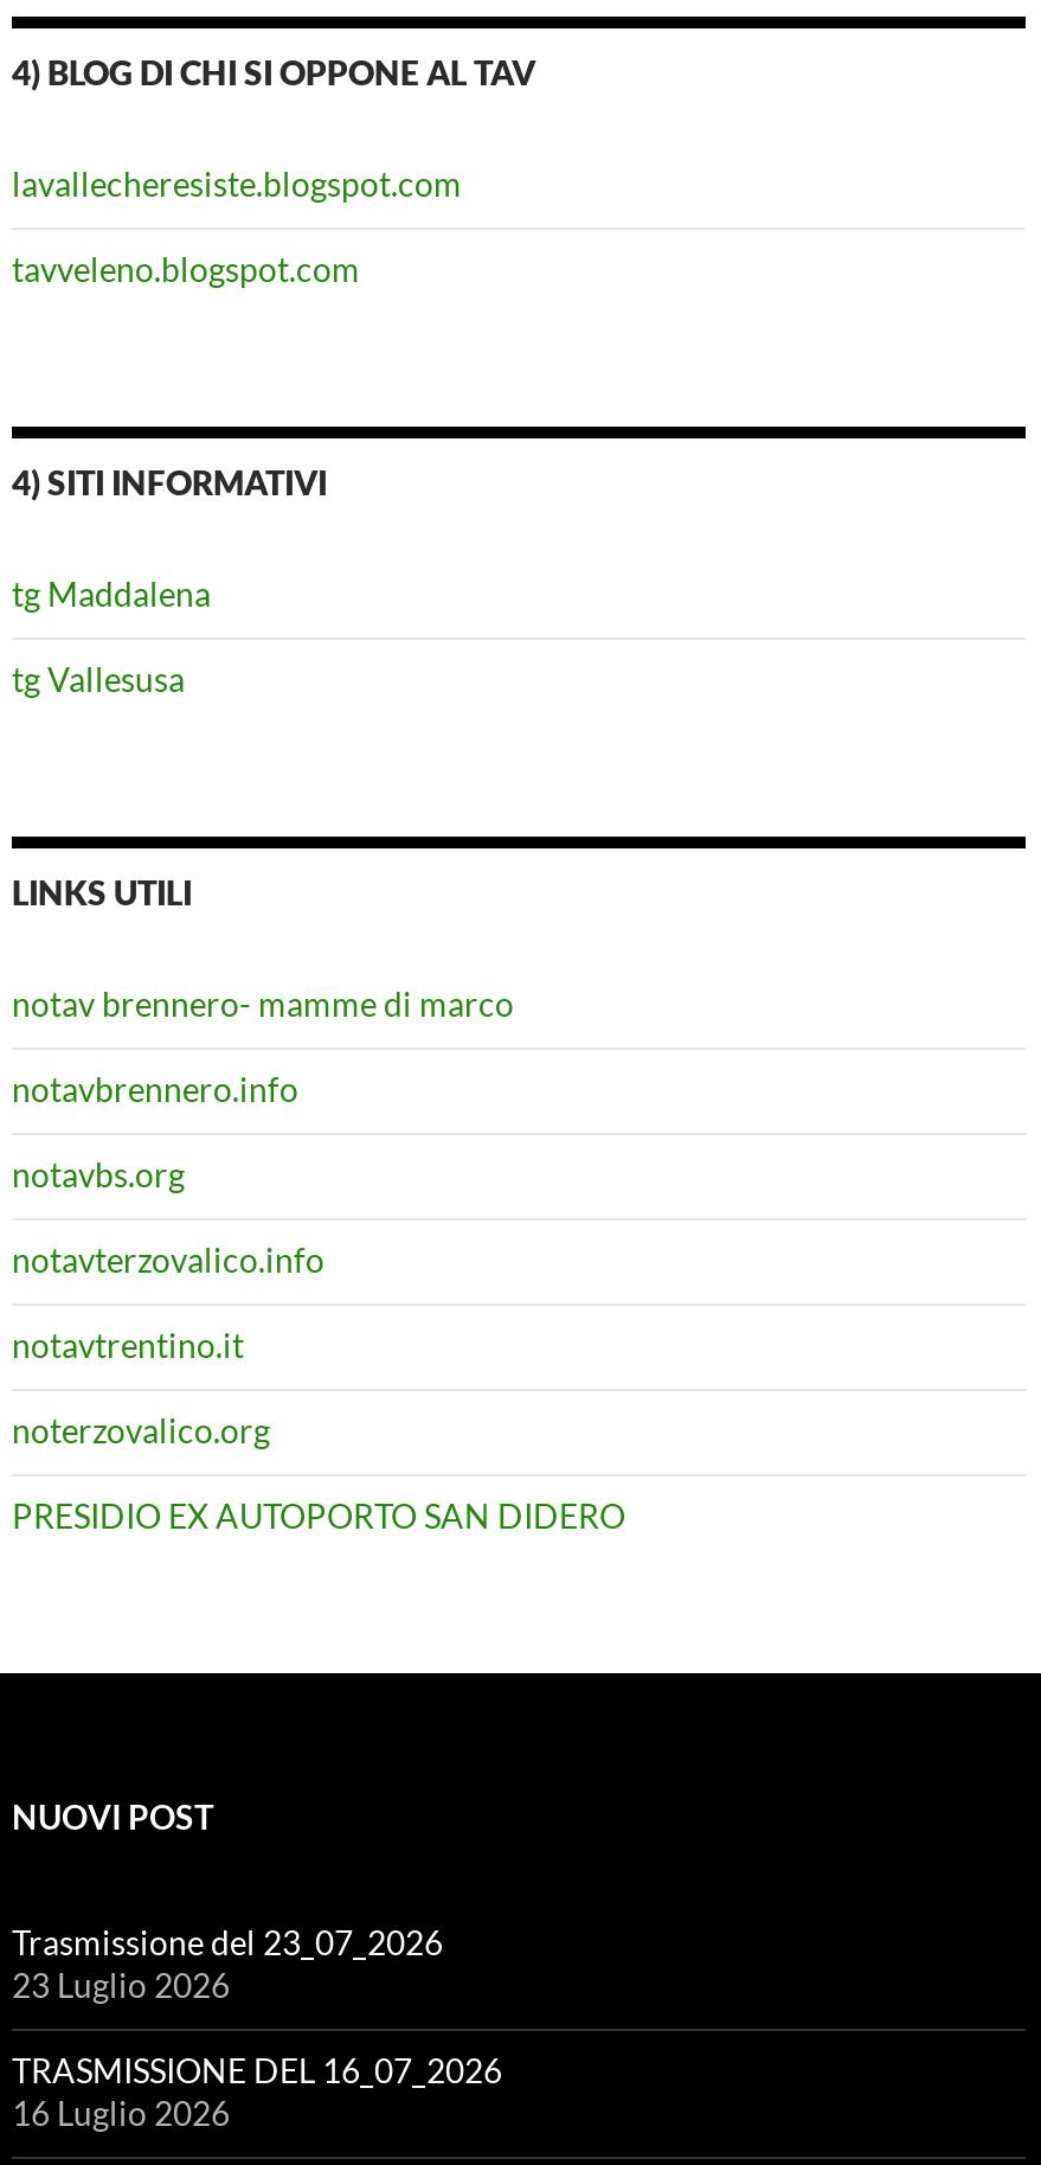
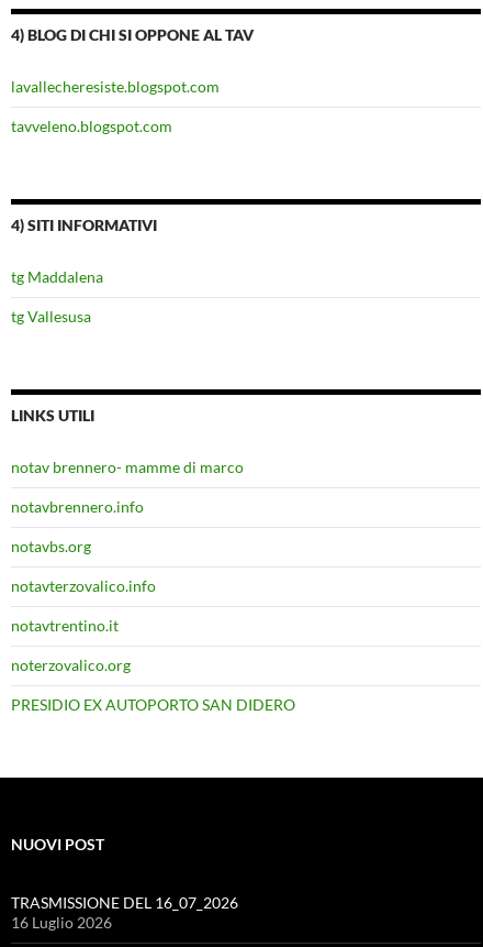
[12,1923,443,2006] Trasmissione del 23_07_2026 | 23 Luglio 2026 -> none

